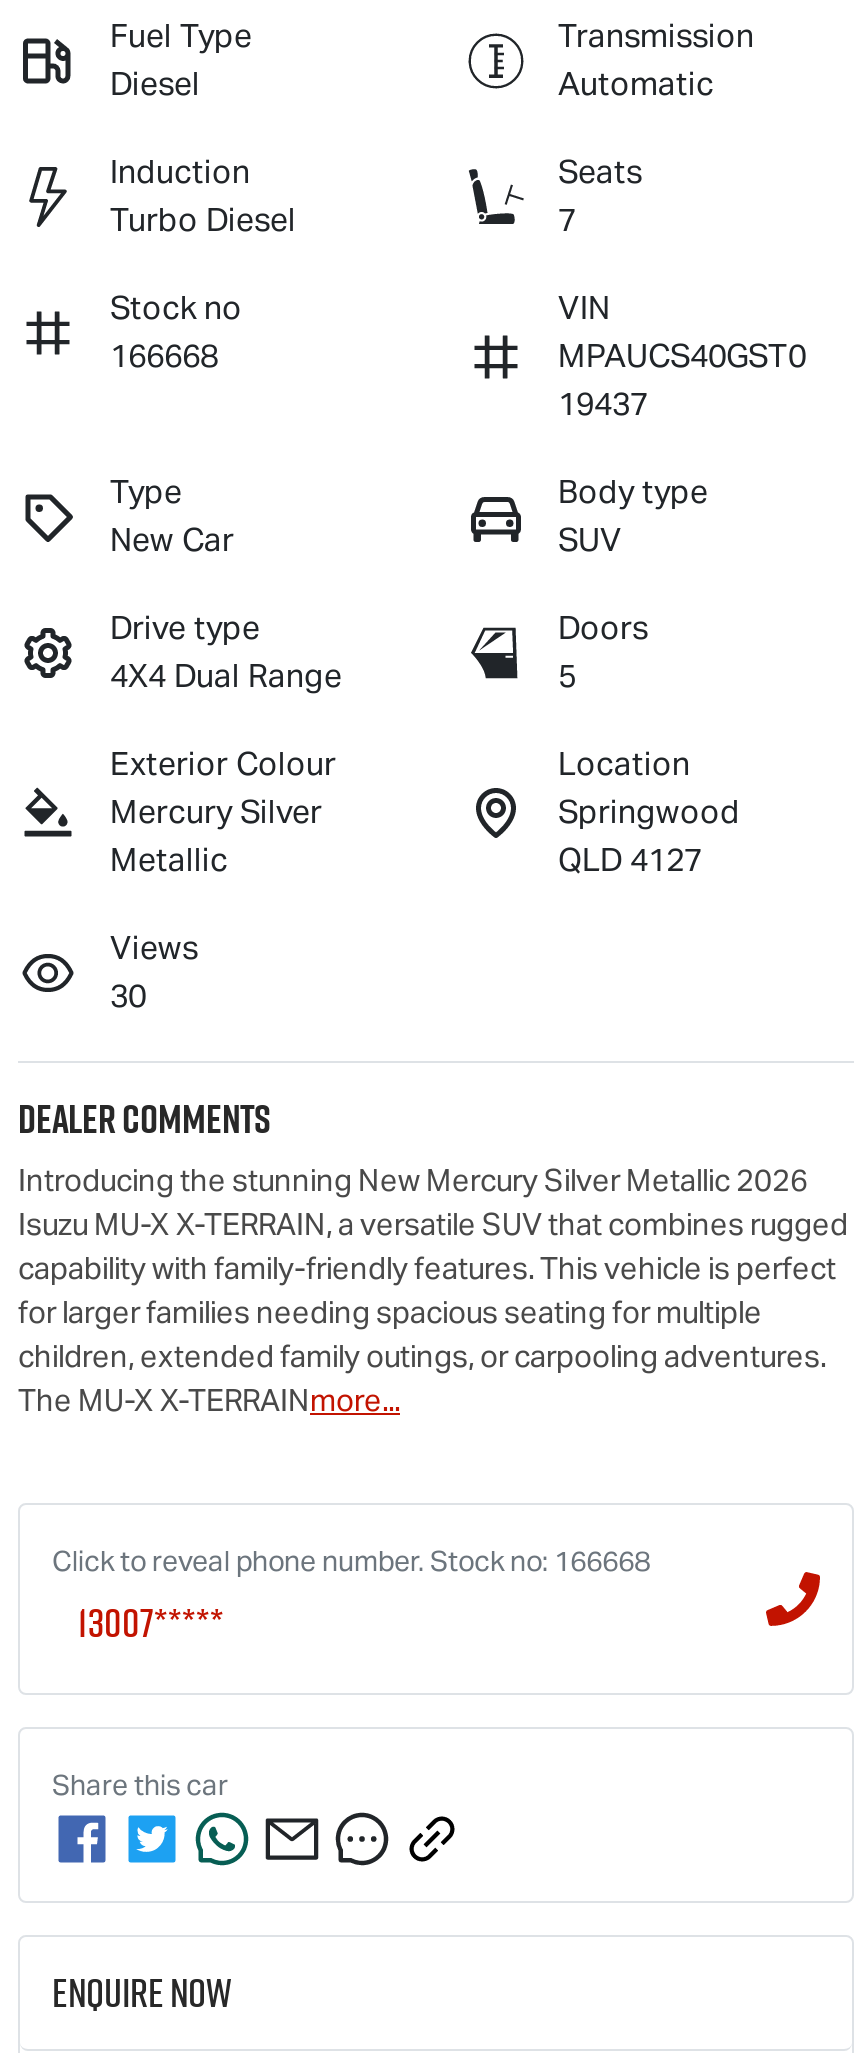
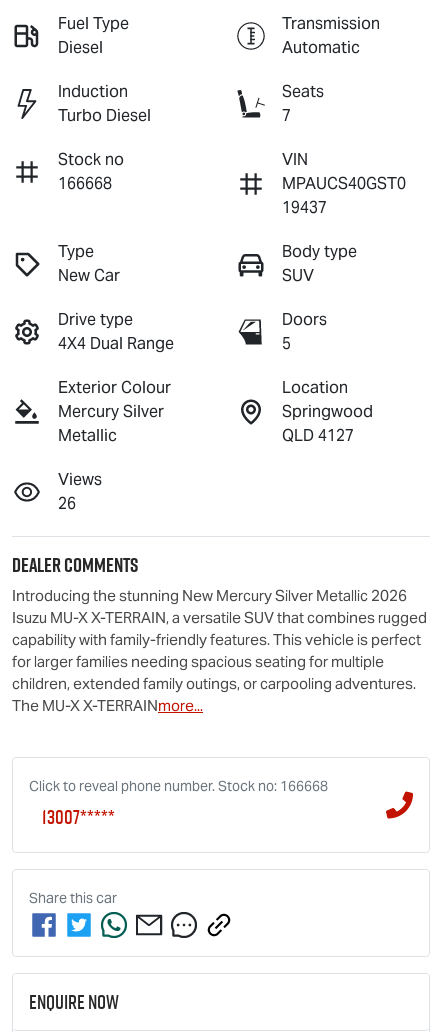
[110,975,146,1017] 30 -> [58,493,76,514] 26

